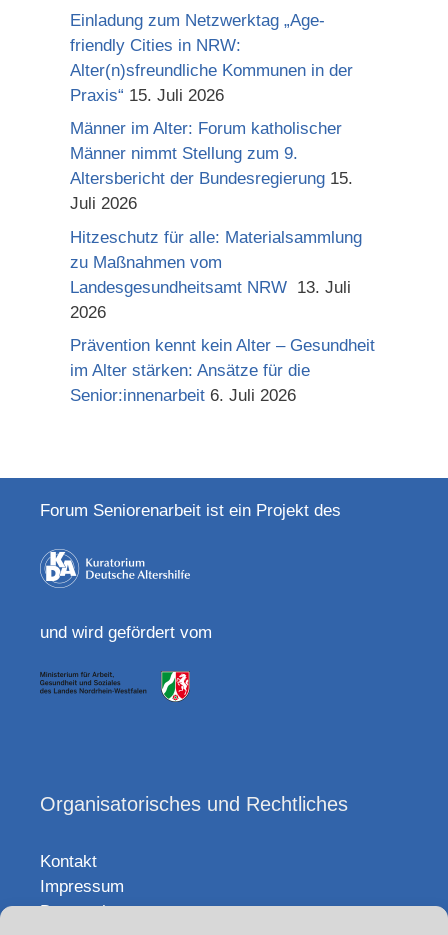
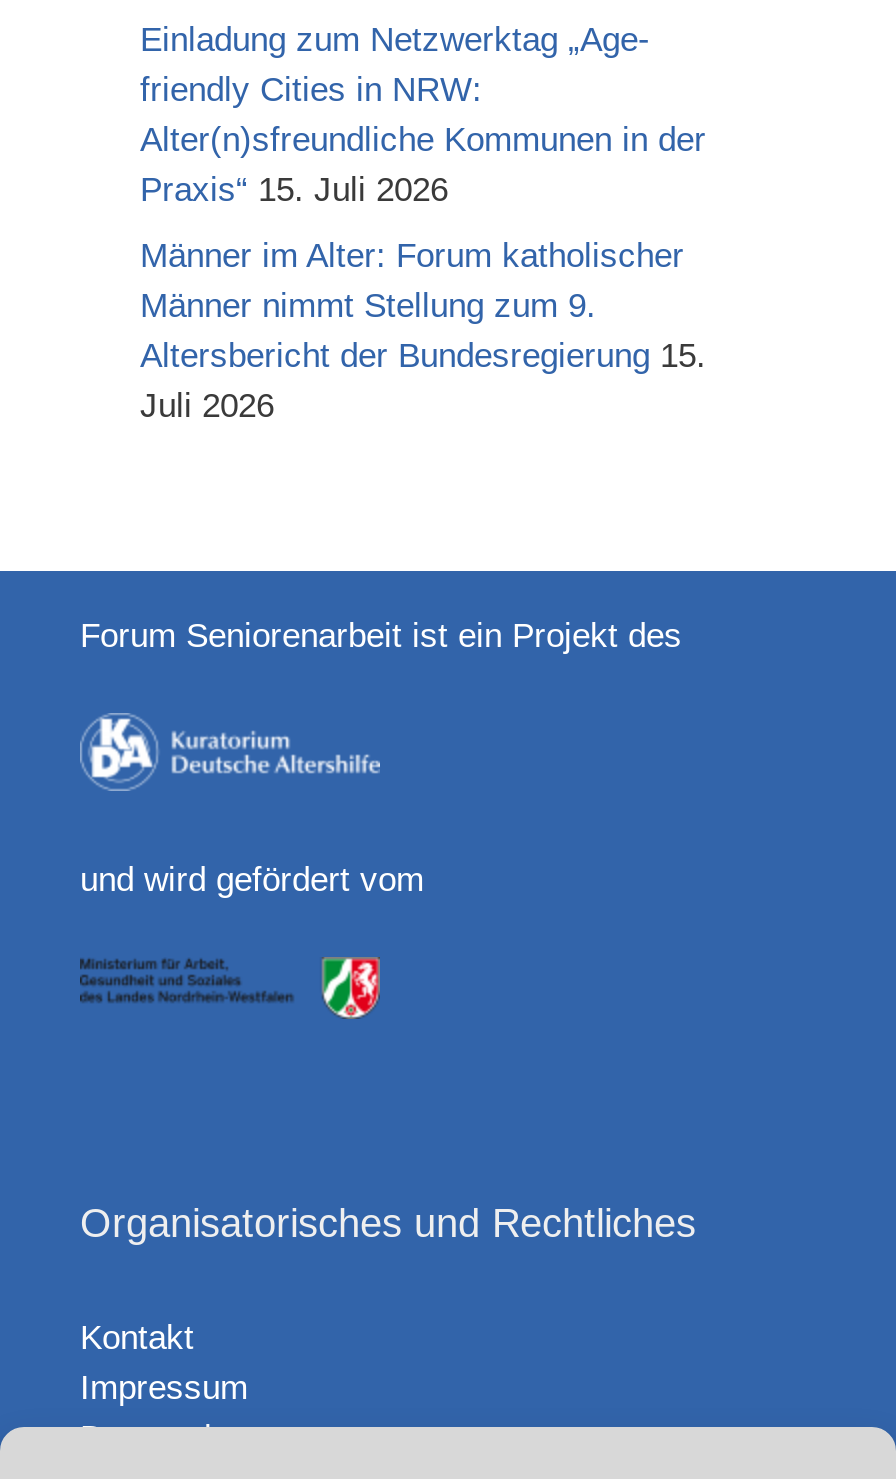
[70,227,375,405] Hitzeschutz für alle: Materialsammlung | zu Maßnahmen vom | Landesgesundheitsamt NRW 13. Juli | 2026 | Prävention kennt kein Alter – Gesundheit | im Alter stärken: Ansätze für die | Senior:innenarbeit 6. Juli 2026 -> none

